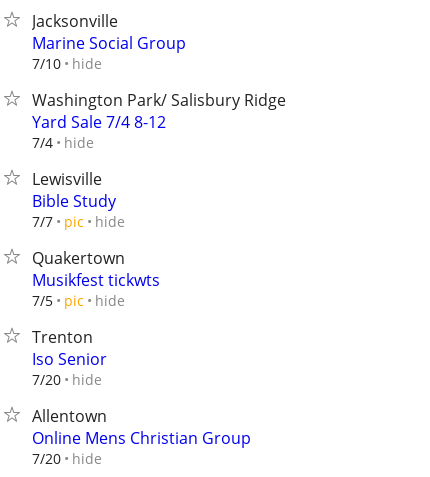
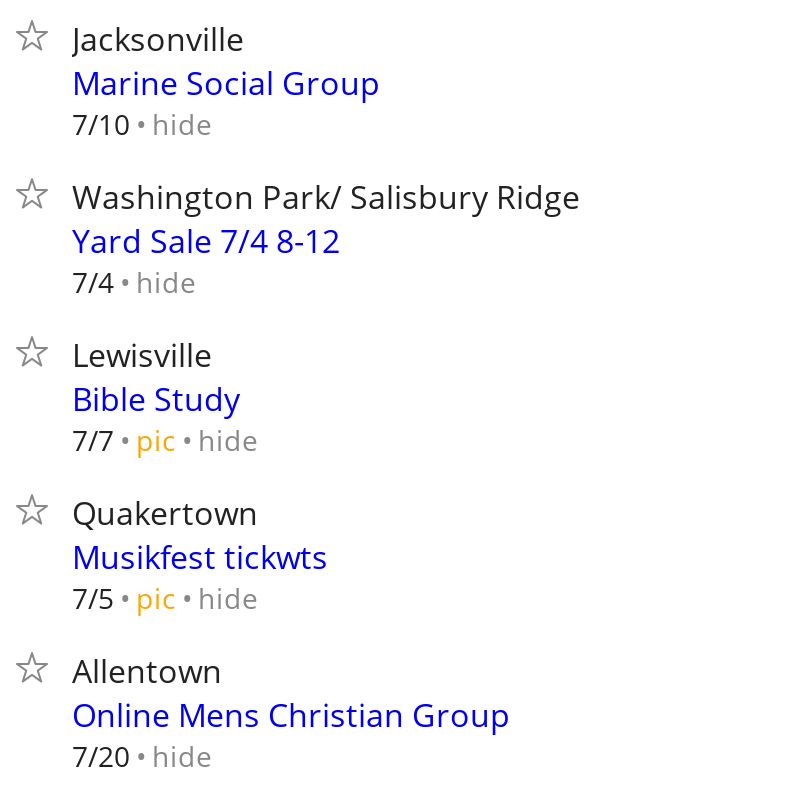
[32,326,107,389] Trenton | Iso Senior | 7/20 hide -> none

